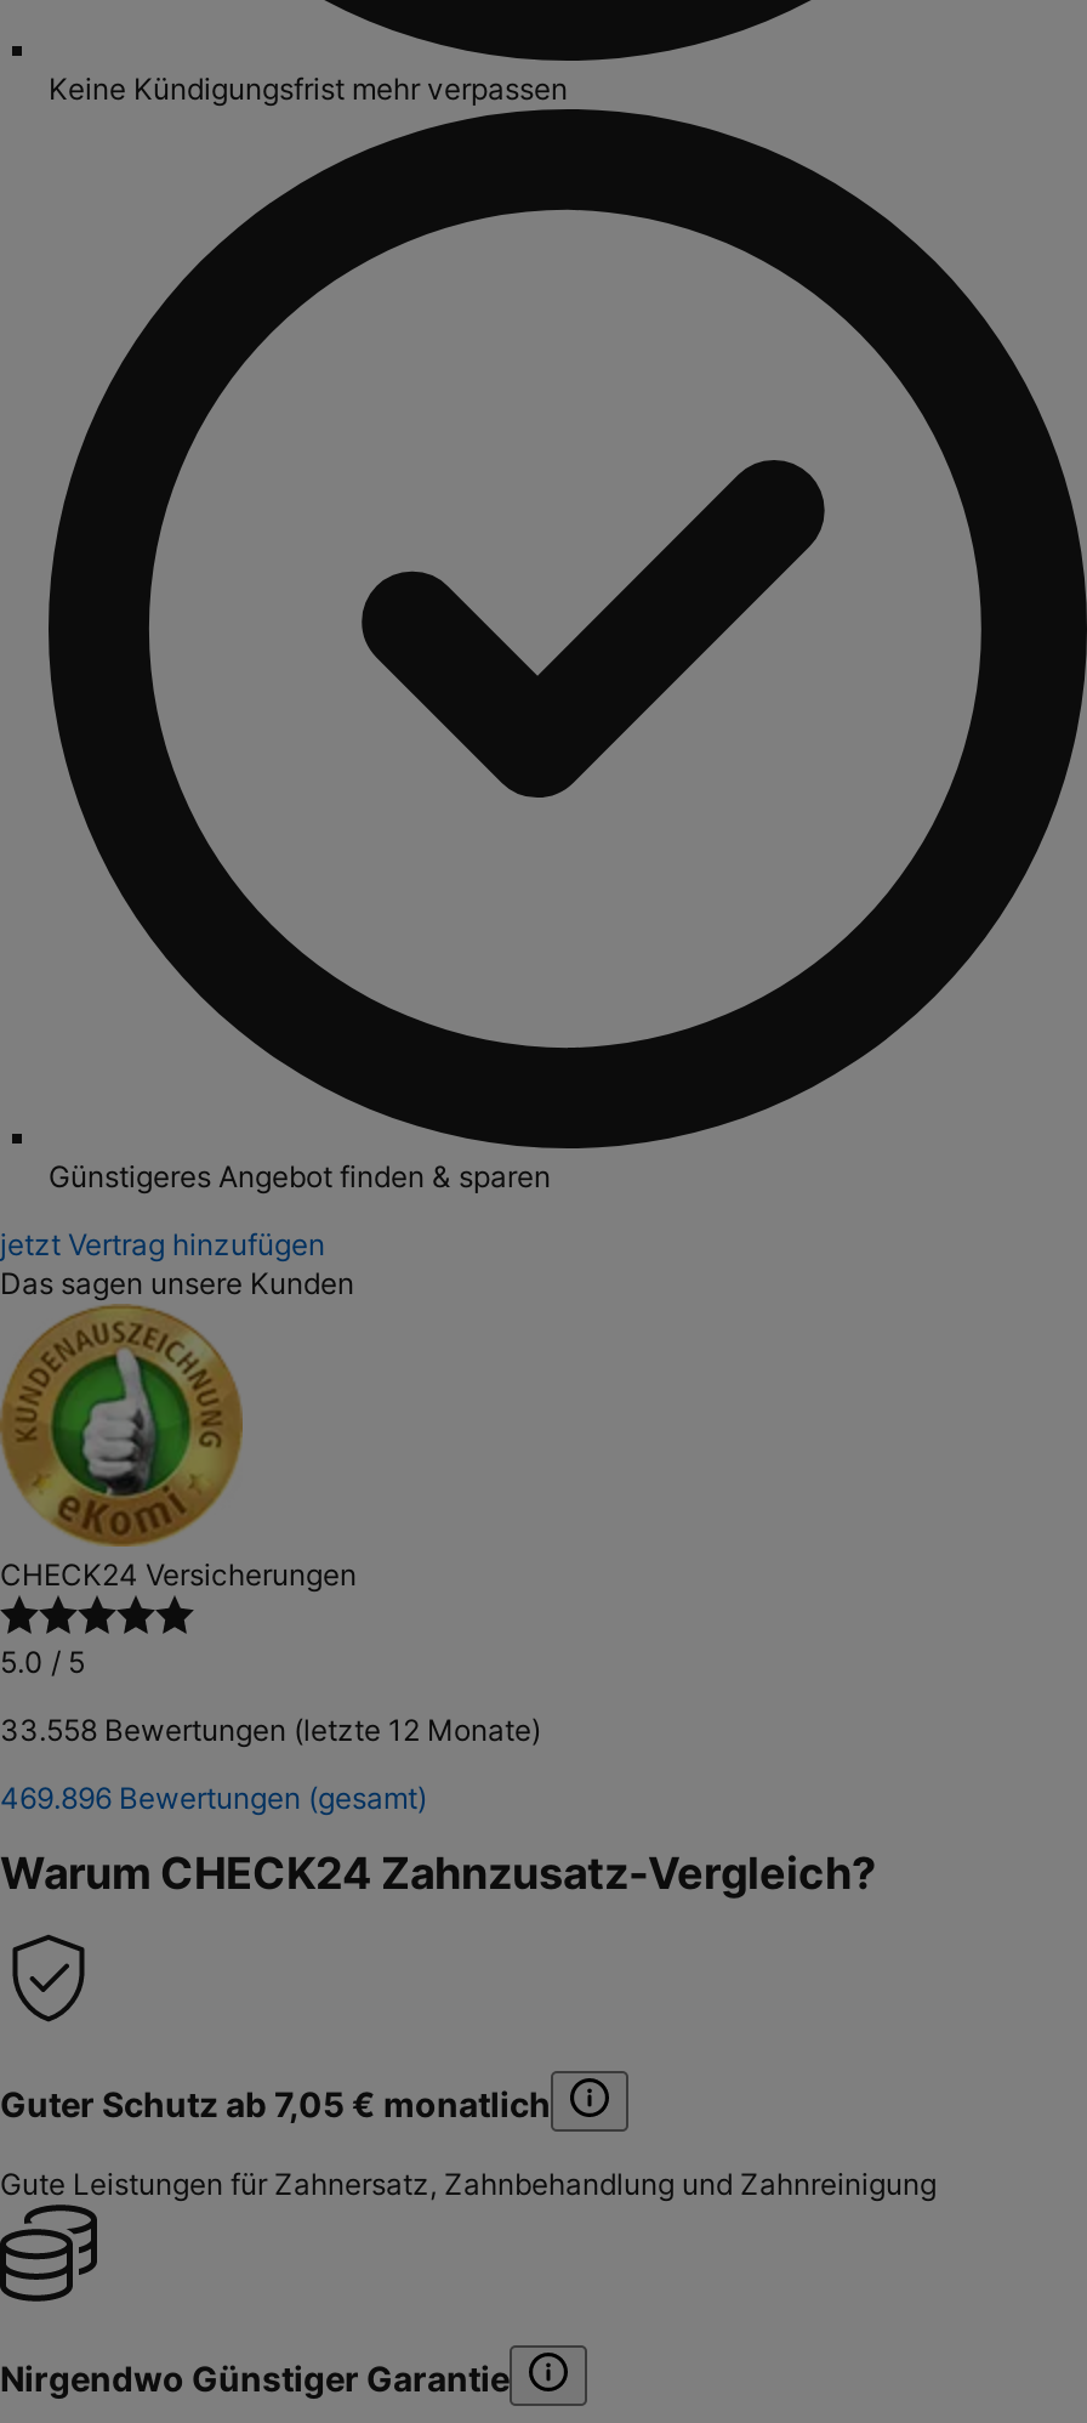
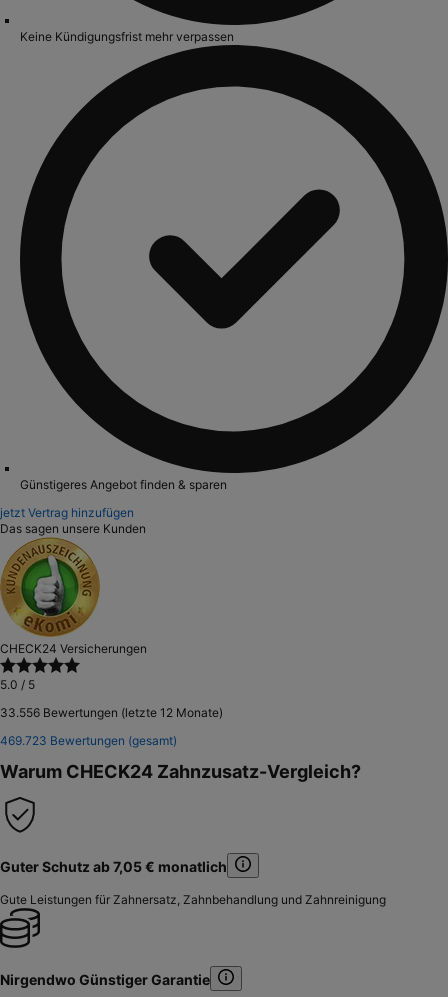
[0,1711,541,1748] 33.558 Bewertungen (letzte 12 Monate) -> [0,705,223,720] 33.556 Bewertungen (letzte 12 Monate)
[0,1779,427,1816] 469.896 Bewertungen (gesamt) -> [0,733,177,748] 469.723 Bewertungen (gesamt)

